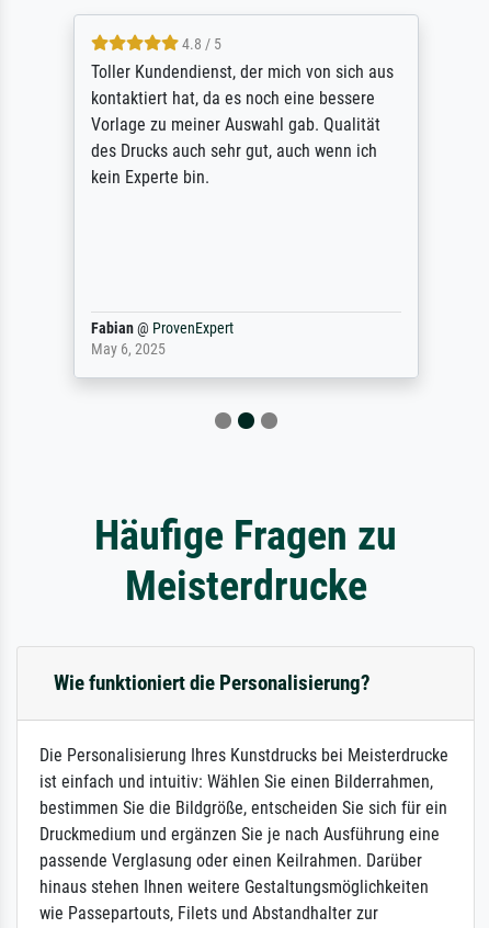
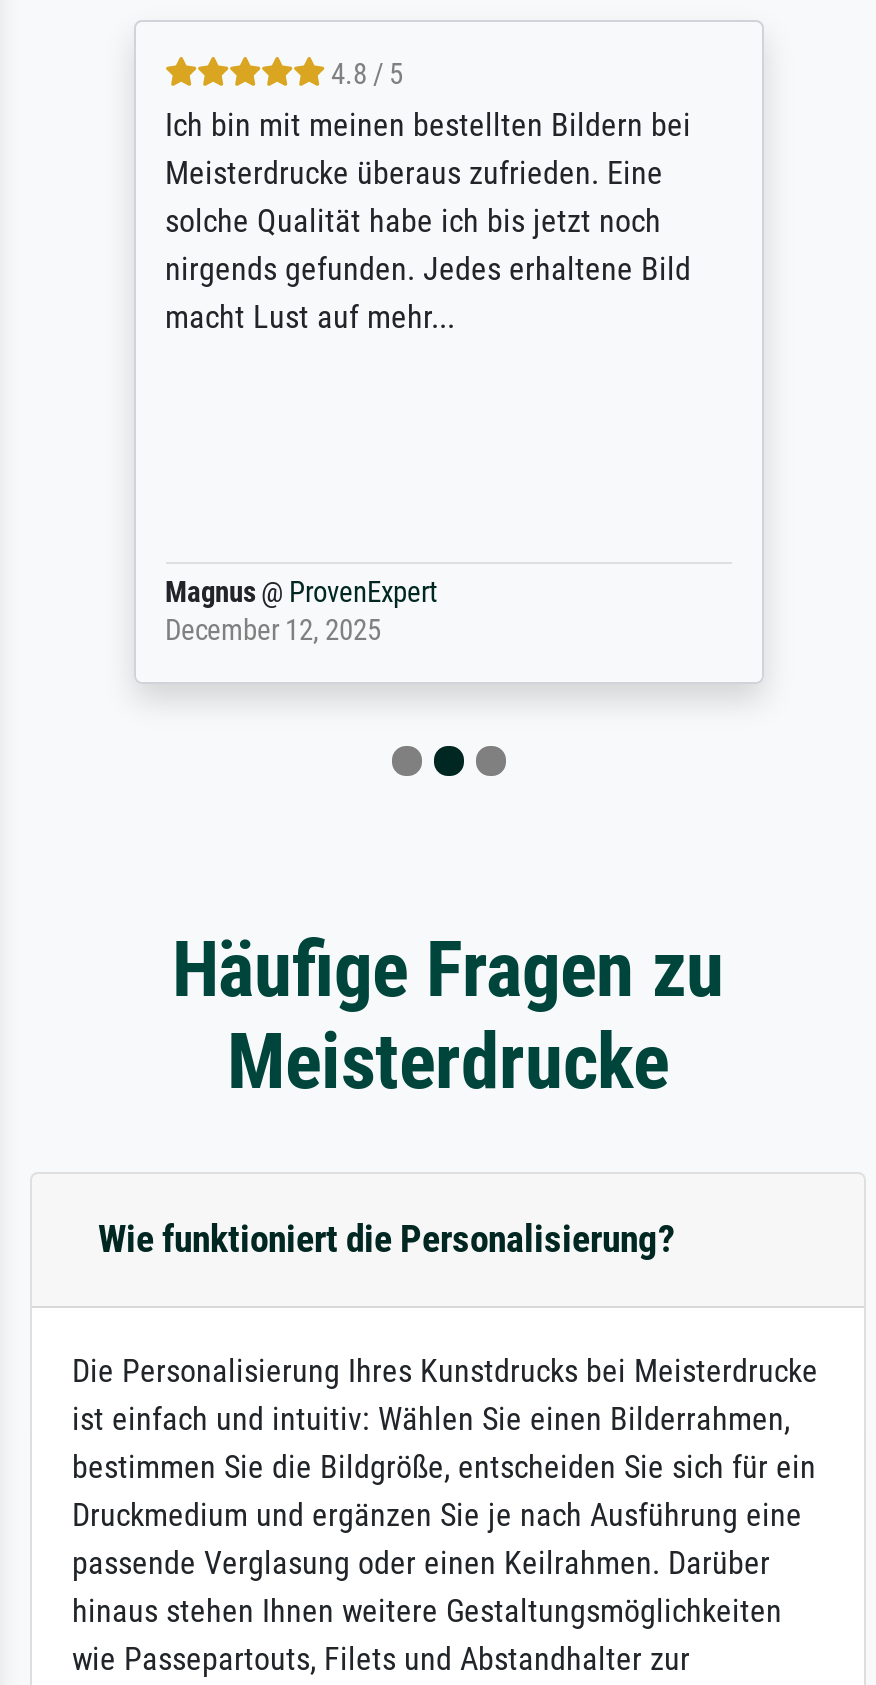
[90,62,393,188] Toller Kundendienst, der mich von sich aus | kontaktiert hat, da es noch eine bessere | Vorlage zu meiner Auswahl gab. Qualität | des Drucks auch sehr gut, auch wenn ich | kein Experte bin. -> [165,106,691,336] Ich bin mit meinen bestellten Bildern bei | Meisterdrucke überaus zufrieden. Eine | solche Qualität habe ich bis jetzt noch | nirgends gefunden. Jedes erhaltene Bild | macht Lust auf mehr...
[90,320,233,359] Fabian @ ProvenExpert | May 6, 2025 -> [165,576,437,648] Magnus @ ProvenExpert | December 12, 2025

